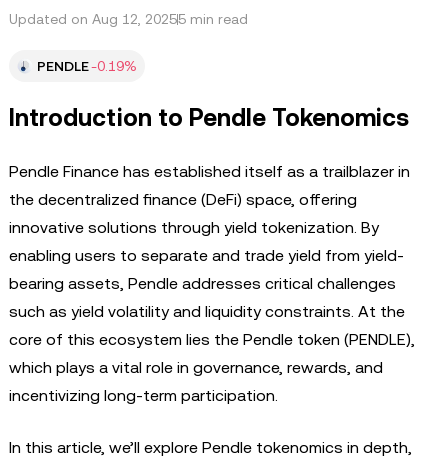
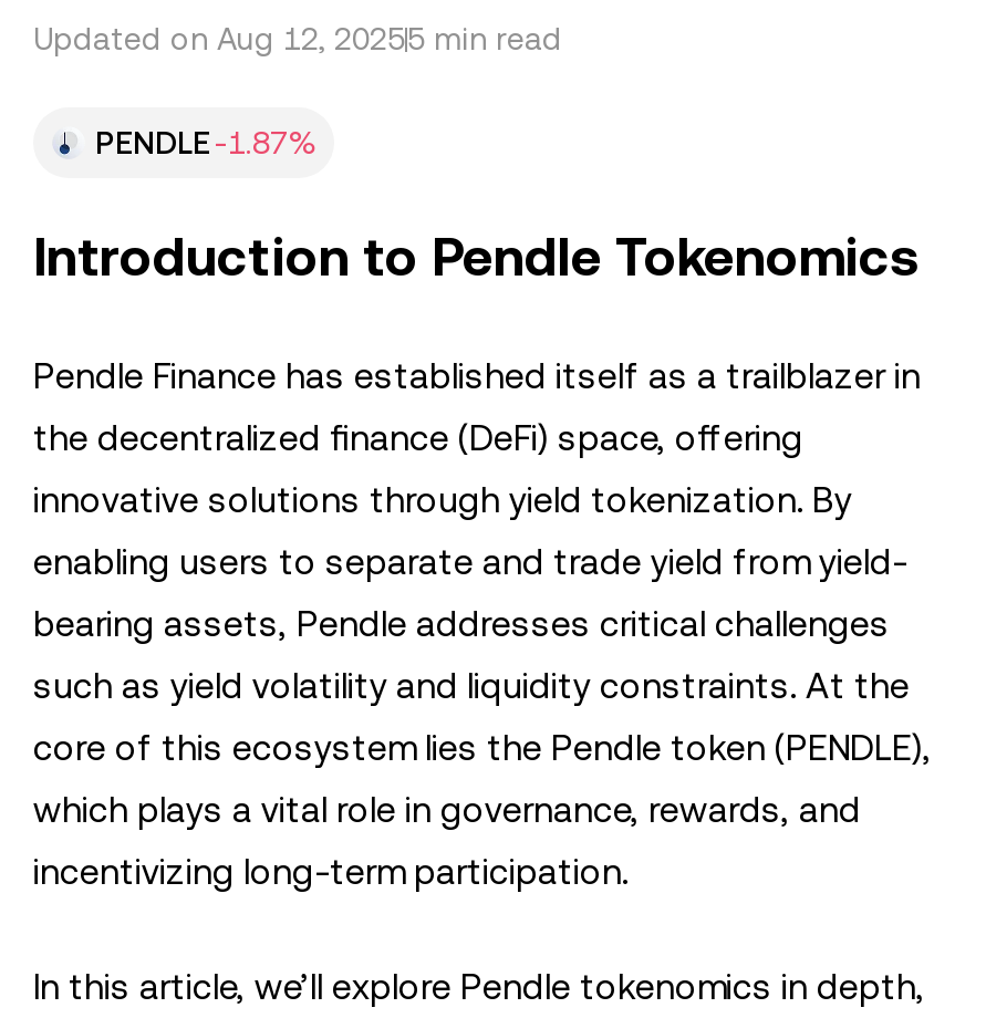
[37,58,137,74] PENDLE -0.19% -> [95,125,316,160] PENDLE -1.87%

